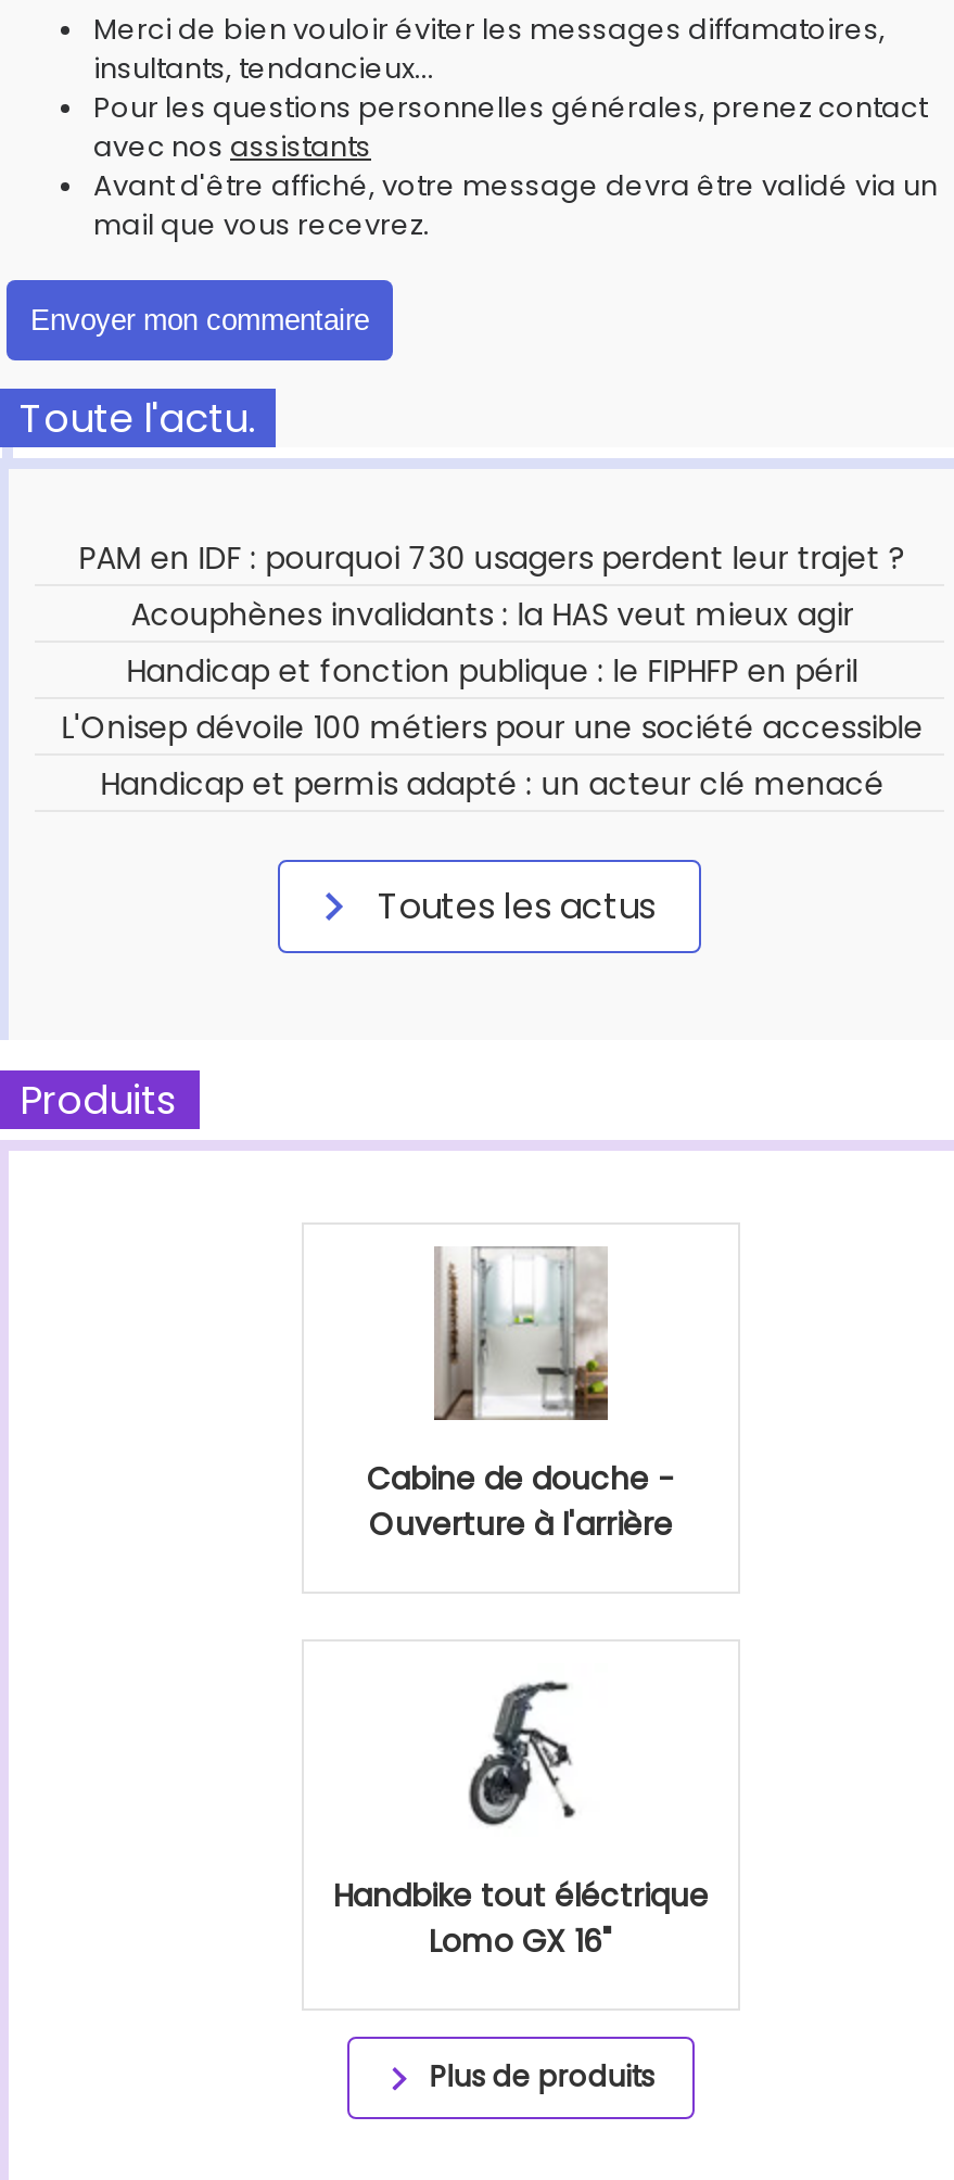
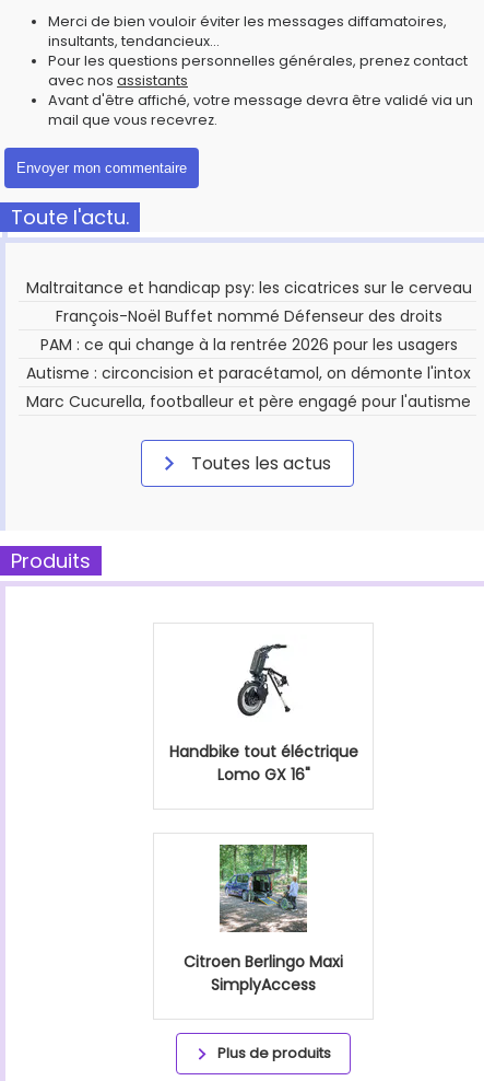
[61,536,923,805] PAM en IDF : pourquoi 730 usagers perdent leur trajet ? | Acouphènes invalidants : la HAS veut mieux agir | Handicap et fonction publique : le FIPHFP en péril | L'Onisep dévoile 100 métiers pour une société accessible | Handicap et permis adapté : un acteur clé menacé -> [26,277,472,412] Maltraitance et handicap psy: les cicatrices sur le cerveau | François-Noël Buffet nommé Défenseur des droits | PAM : ce qui change à la rentrée 2026 pour les usagers | Autisme : circoncision et paracétamol, on démonte l'intox | Marc Cucurella, footballeur et père engagé pour l'autisme
[367,1244,675,1546] [image] | Cabine de douche - | Ouverture à l'arrière -> none
moved [333,1681,709,1963] -> [169,643,358,785]: [image] | Handbike tout éléctrique | Lomo GX 16"
none -> [184,844,343,996] [image] | Citroen Berlingo Maxi | SimplyAccess

